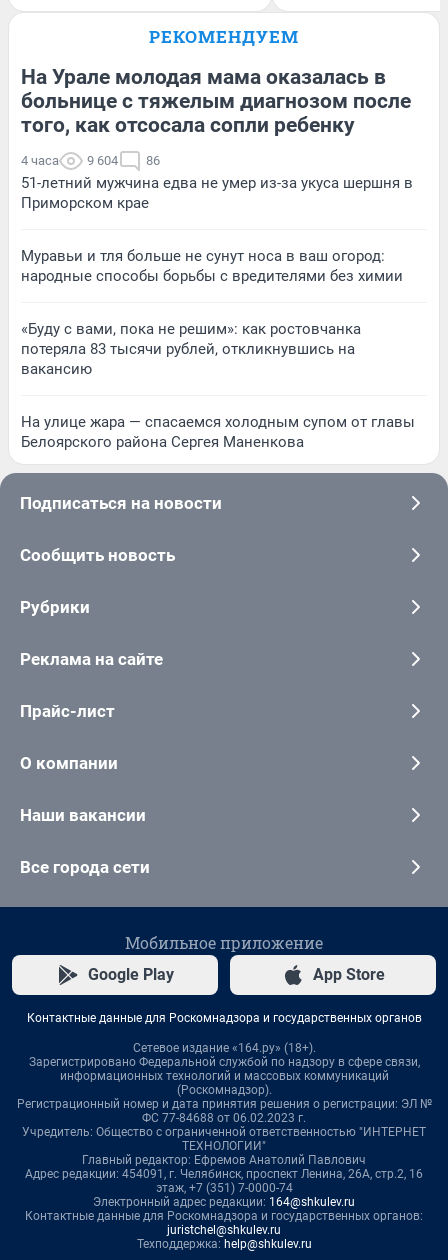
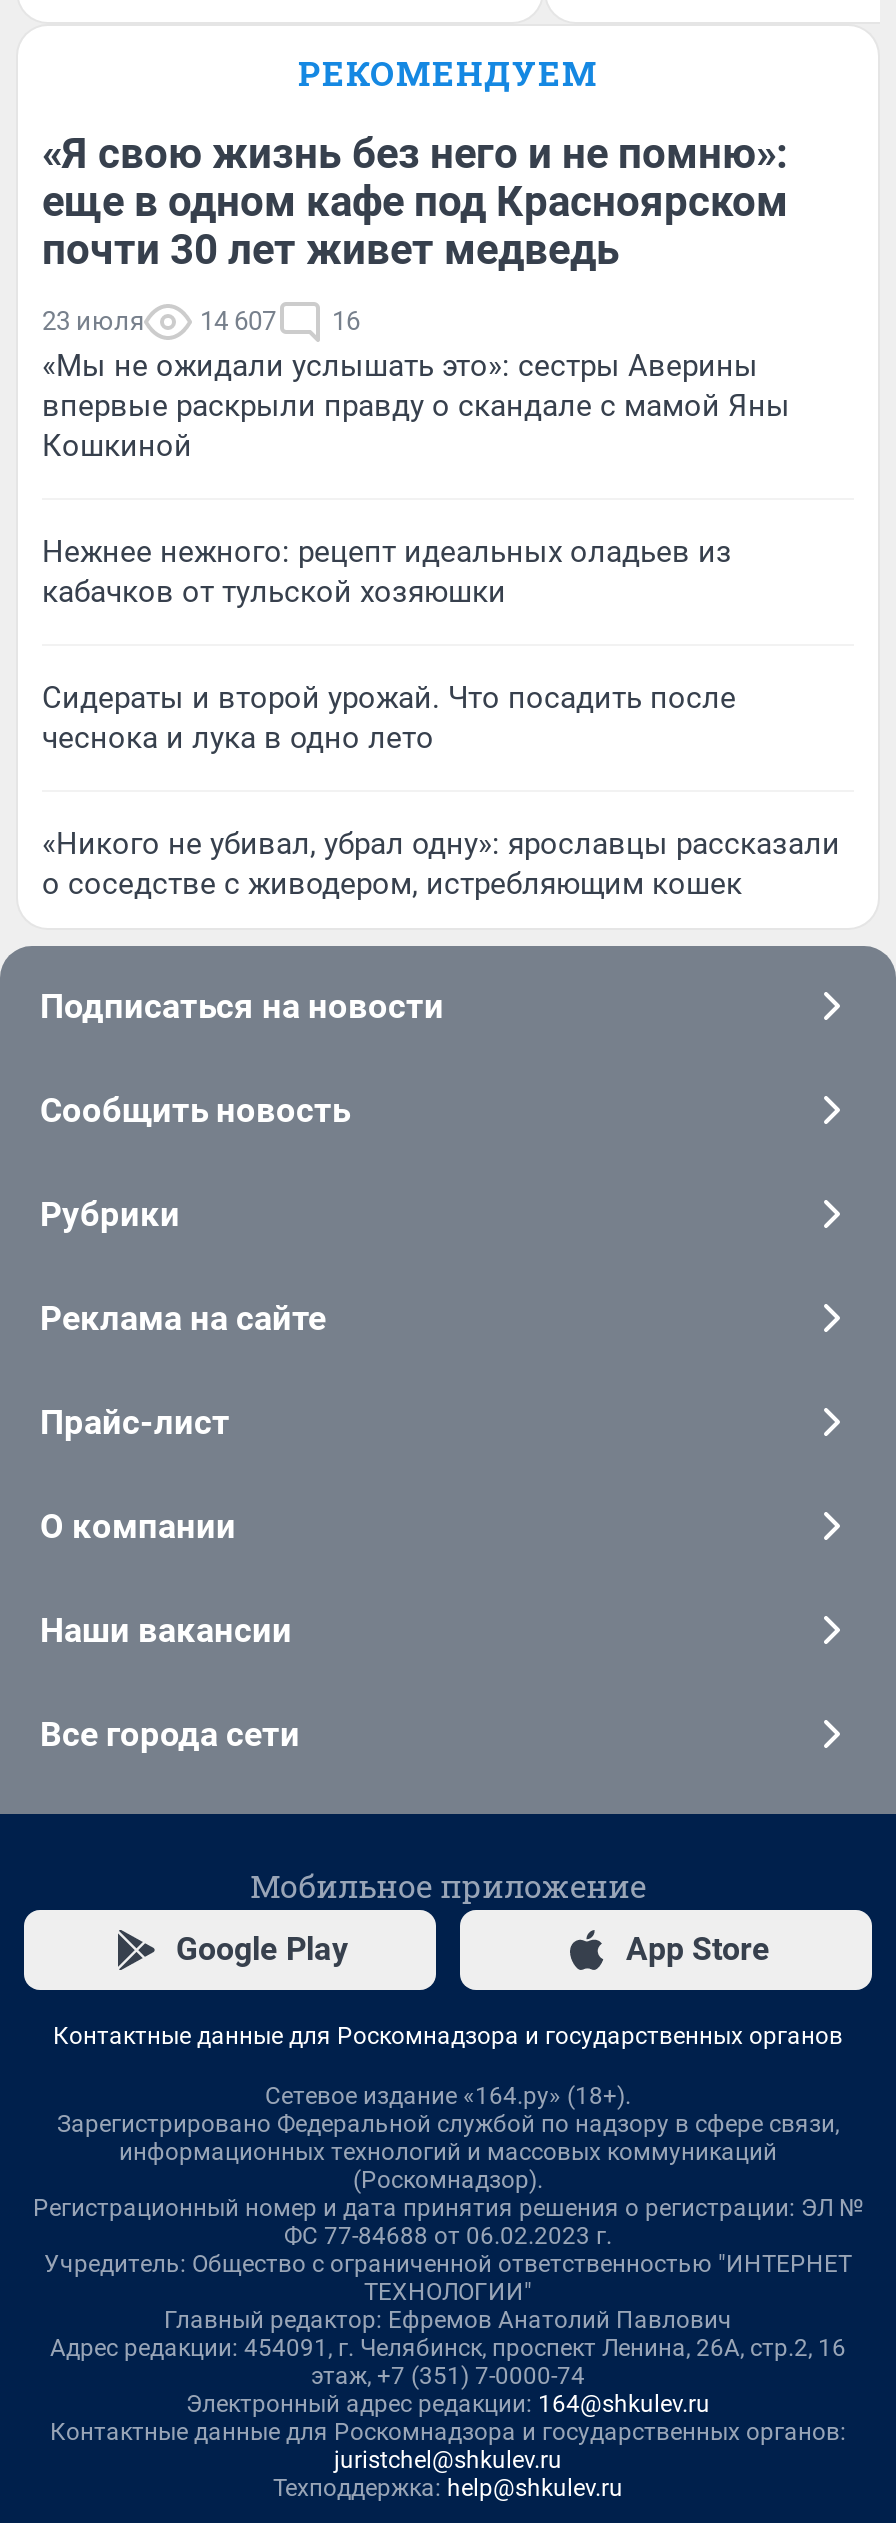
[21,65,411,137] На Урале молодая мама оказалась в | больнице с тяжелым диагнозом после | того, как отсосала сопли ребенку -> [42,131,788,275] «Я свою жизнь без него и не помню»: | еще в одном кафе под Красноярском | почти 30 лет живет медведь
[21,153,413,212] 4 часа | 9 604 | 86 | 51-летний мужчина едва не умер из-за укуса шершня в | Приморском крае -> [42,307,790,465] 23 июля | 14 607 | 16 | «Мы не ожидали услышать это»: сестры Аверины | впервые раскрыли правду о скандале с мамой Яны | Кошкиной
[21,247,403,285] Муравьи и тля больше не сунут носа в ваш огород: | народные способы борьбы с вредителями без химии -> [42,535,732,611] Нежнее нежного: рецепт идеальных оладьев из | кабачков от тульской хозяюшки
[21,320,361,378] «Буду с вами, пока не решим»: как ростовчанка | потеряла 83 тысячи рублей, откликнувшись на | вакансию -> [42,681,736,757] Сидераты и второй урожай. Что посадить после | чеснока и лука в одно лето
[21,413,415,451] На улице жара — спасаемся холодным супом от главы | Белоярского района Сергея Маненкова -> [42,827,840,903] «Никого не убивал, убрал одну»: ярославцы рассказали | о соседстве с живодером, истребляющим кошек

